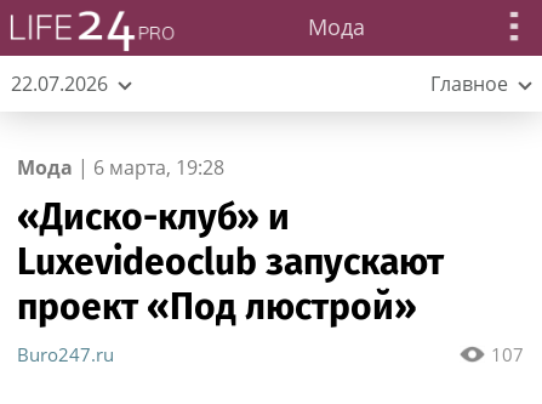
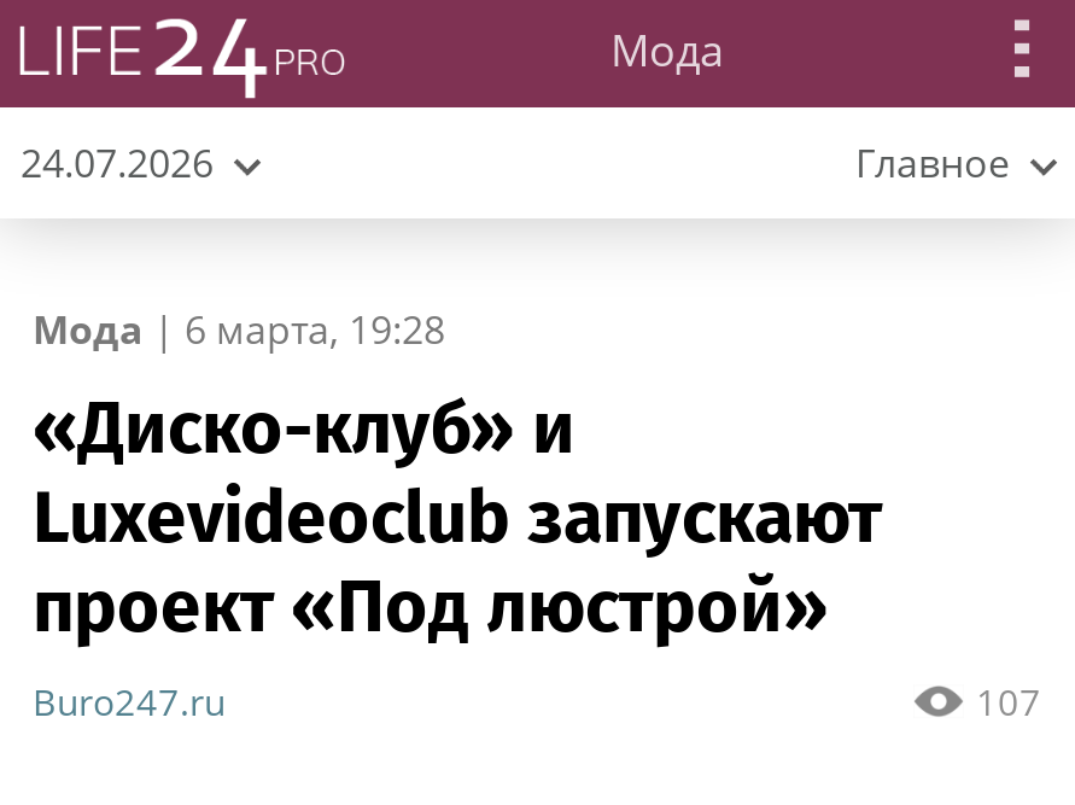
[11,70,108,96] 22.07.2026 -> [21,135,214,188] 24.07.2026

